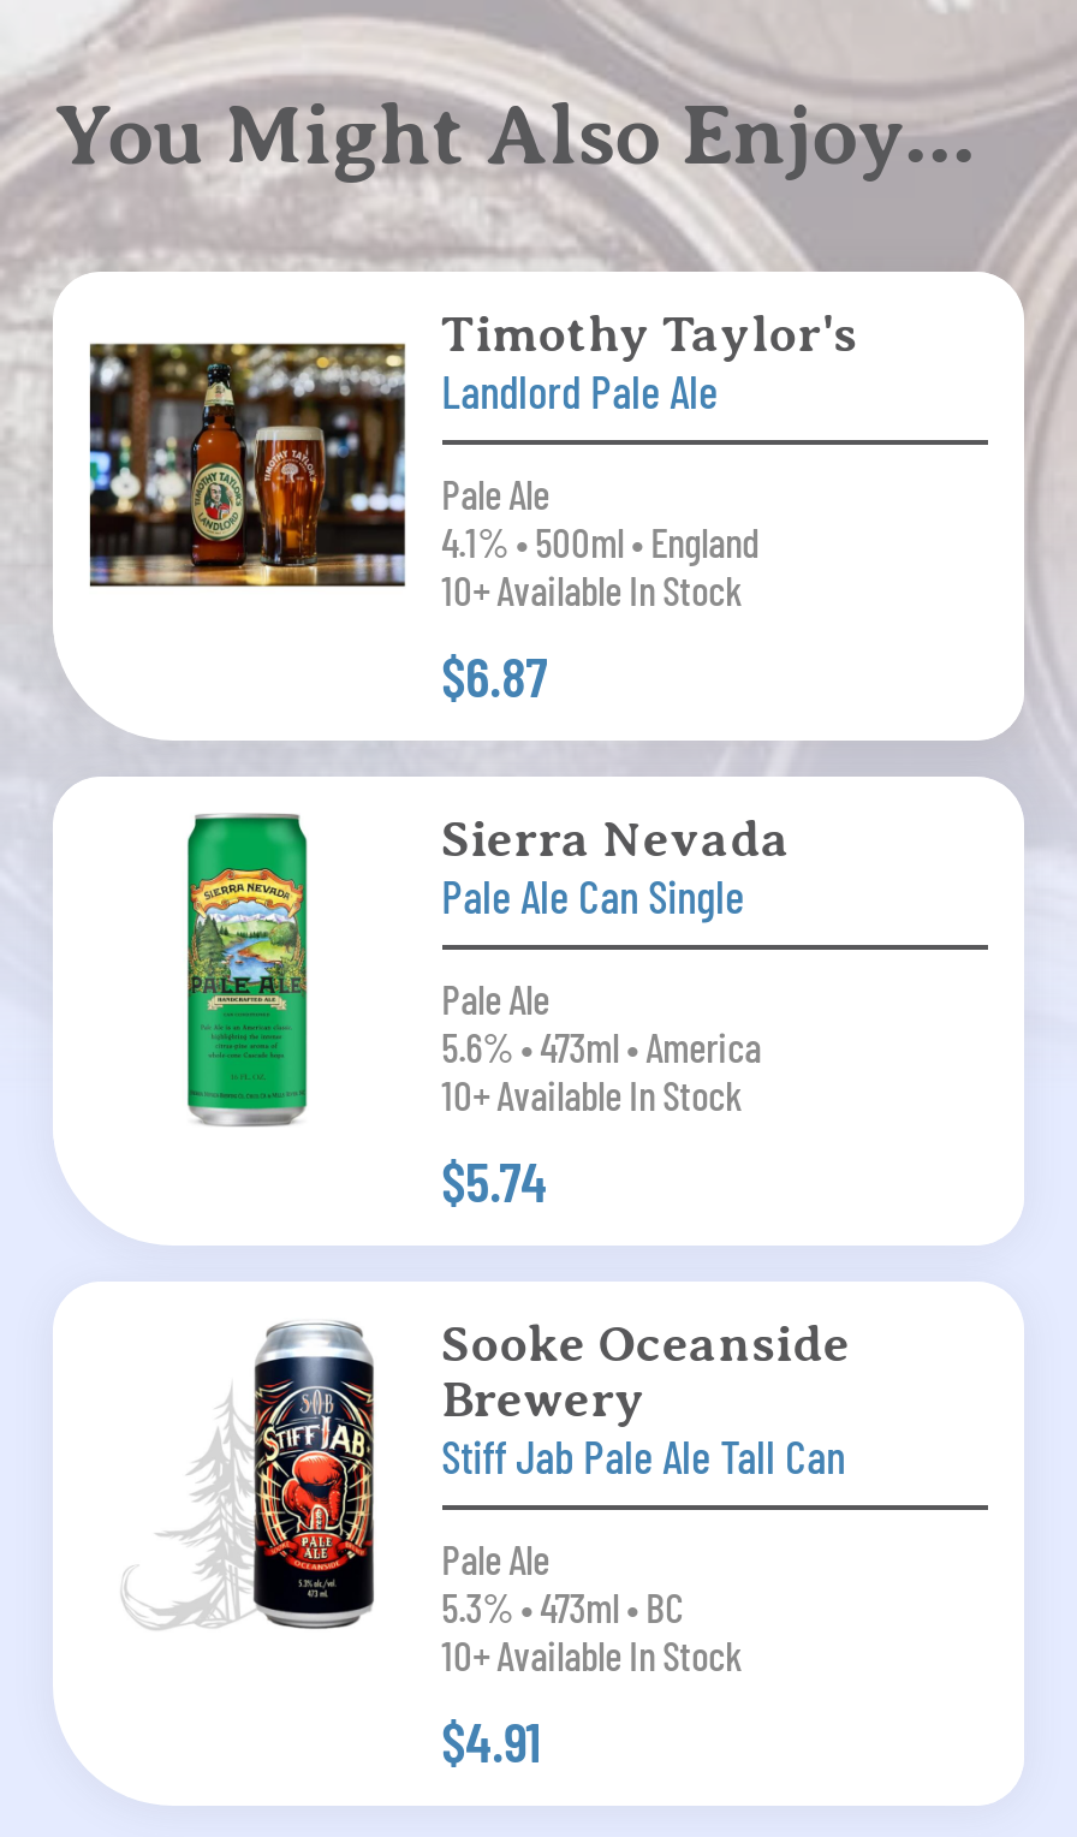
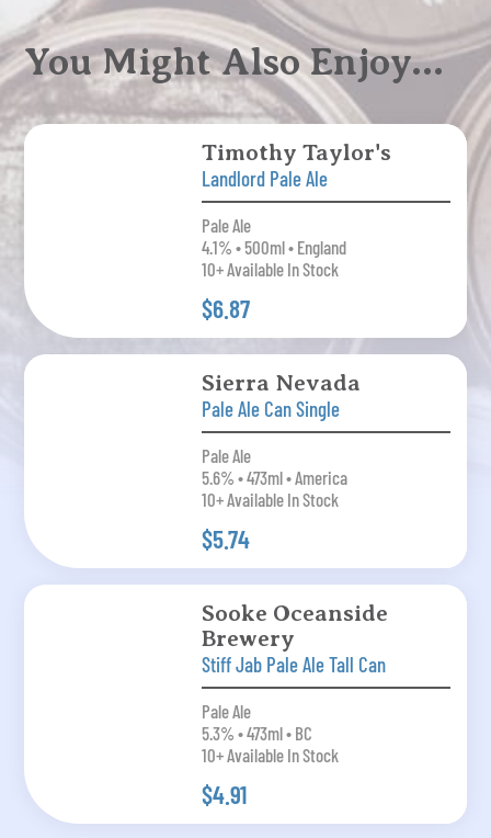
[87,341,409,589] [image] -> none
[185,813,310,1128] [image] -> none
[156,1320,377,1630] [image] -> none

